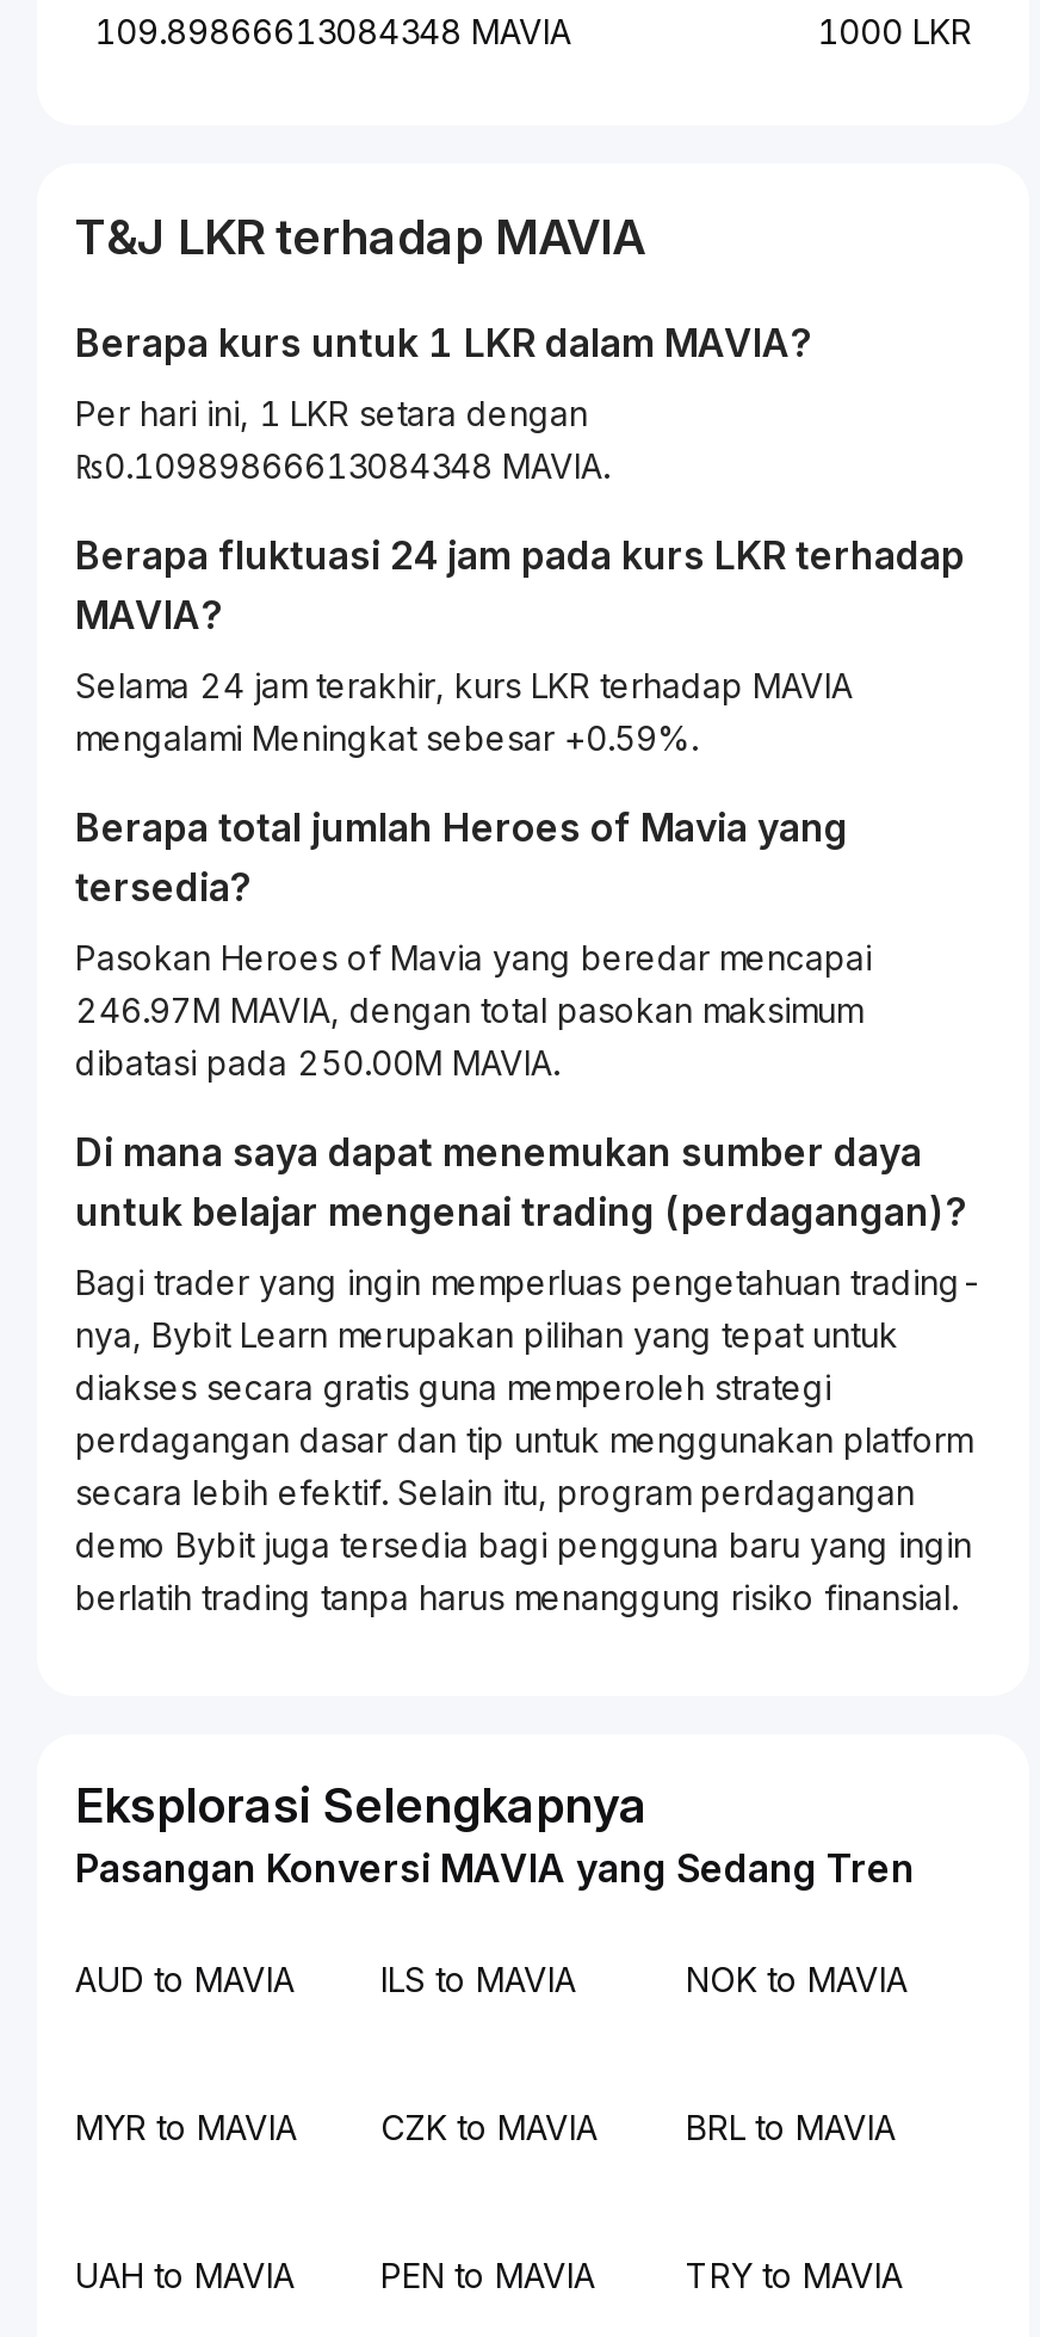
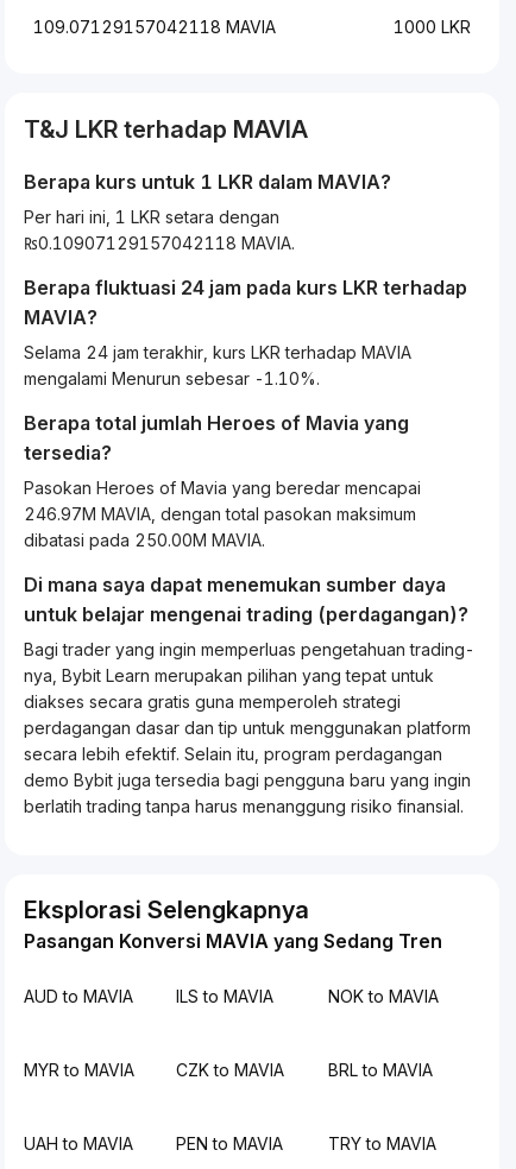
[94,11,571,51] 109.89866613084348 MAVIA -> [33,17,276,37] 109.07129157042118 MAVIA
[75,445,609,486] ₨0.10989866613084348 MAVIA. -> [24,233,295,253] ₨0.10907129157042118 MAVIA.
[75,717,698,758] mengalami Meningkat sebesar +0.59%. -> [24,368,320,388] mengalami Menurun sebesar -1.10%.

